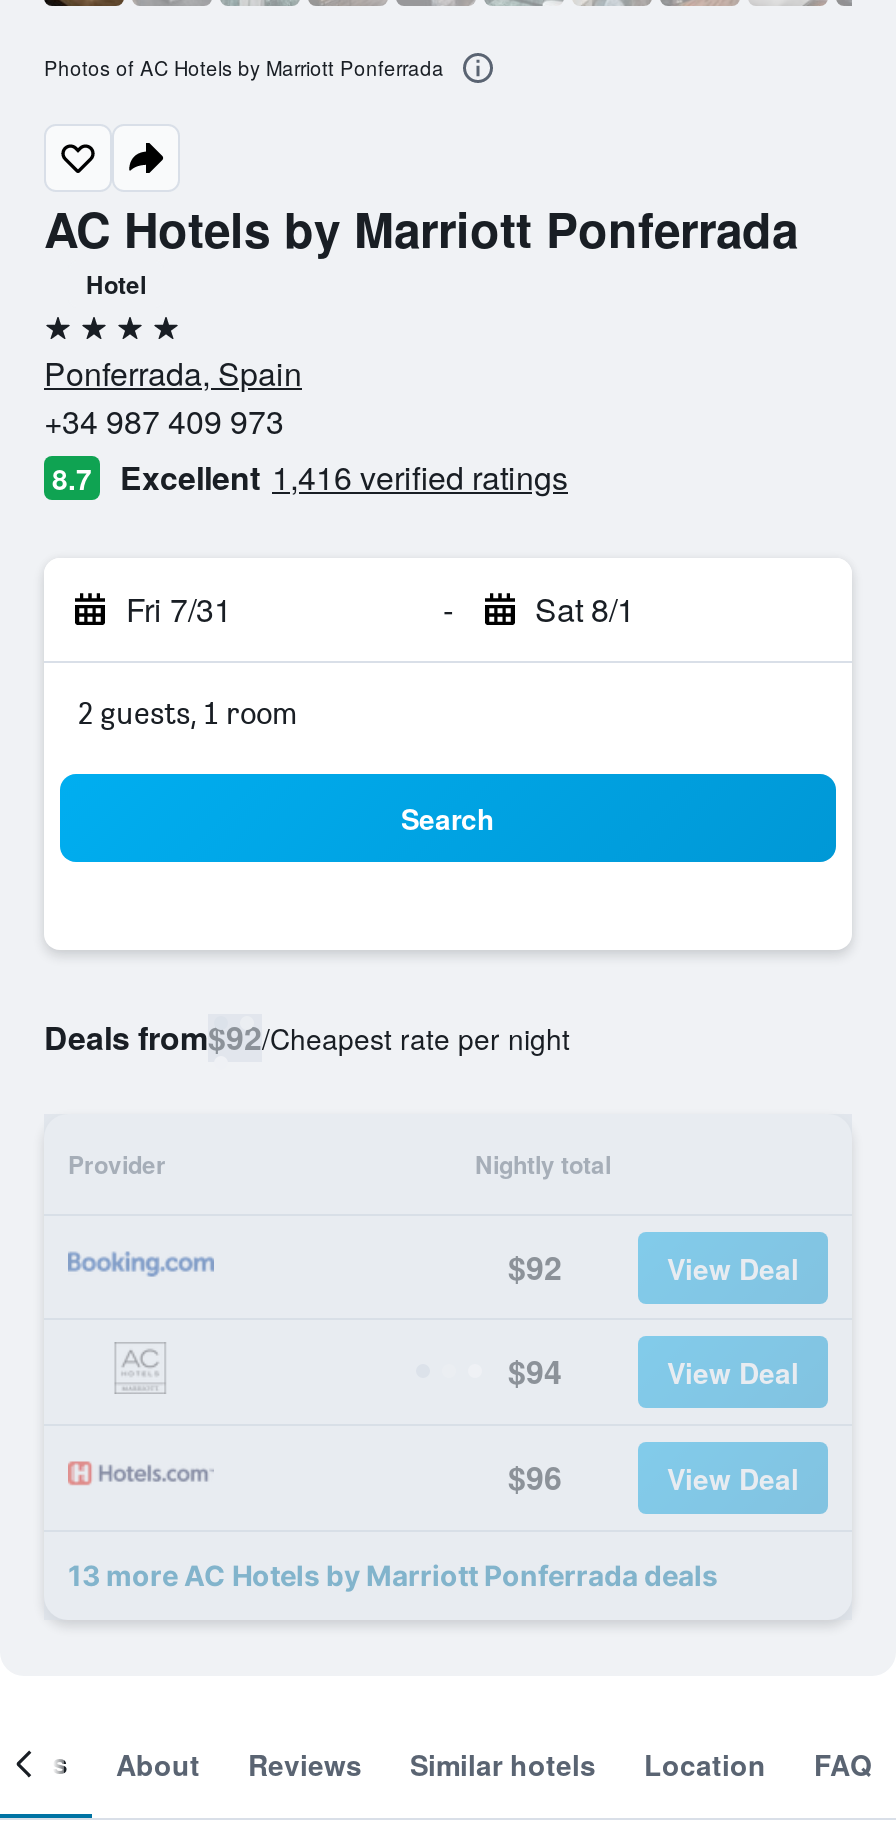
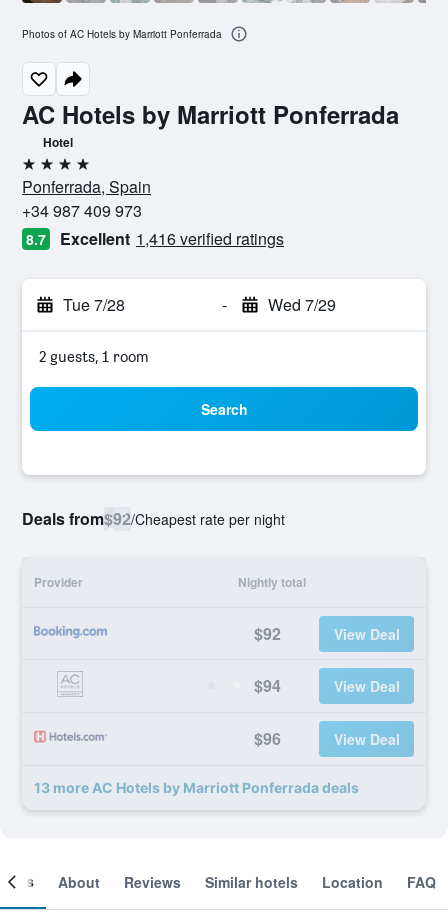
[126,586,232,632] Fri 7/31 -> [63,293,125,316] Tue 7/28
[535,586,635,632] Sat 8/1 -> [267,293,335,316] Wed 7/29

